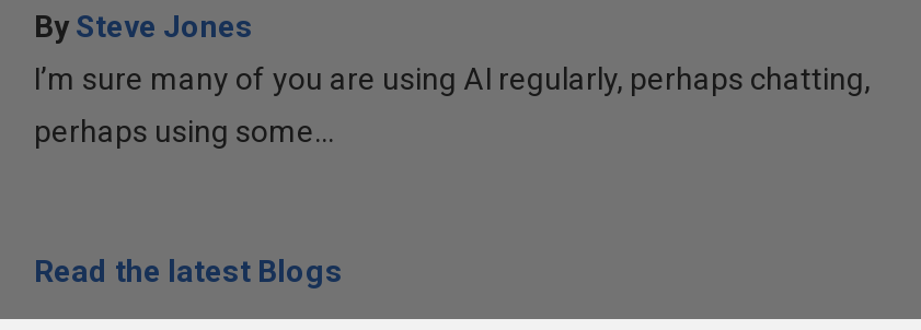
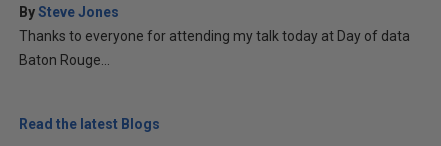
[34,61,871,96] I’m sure many of you are using AI regularly, perhaps chatting, -> [19,28,410,44] Thanks to everyone for attending my talk today at Day of data
[34,114,334,149] perhaps using some... -> [19,52,110,68] Baton Rouge...

